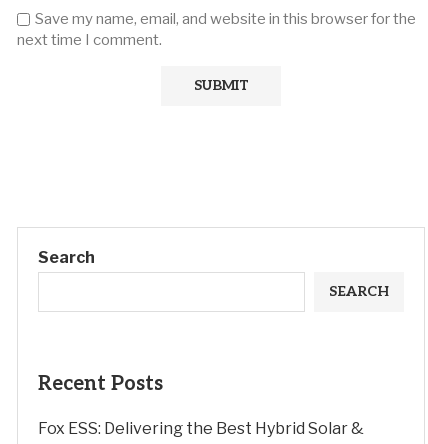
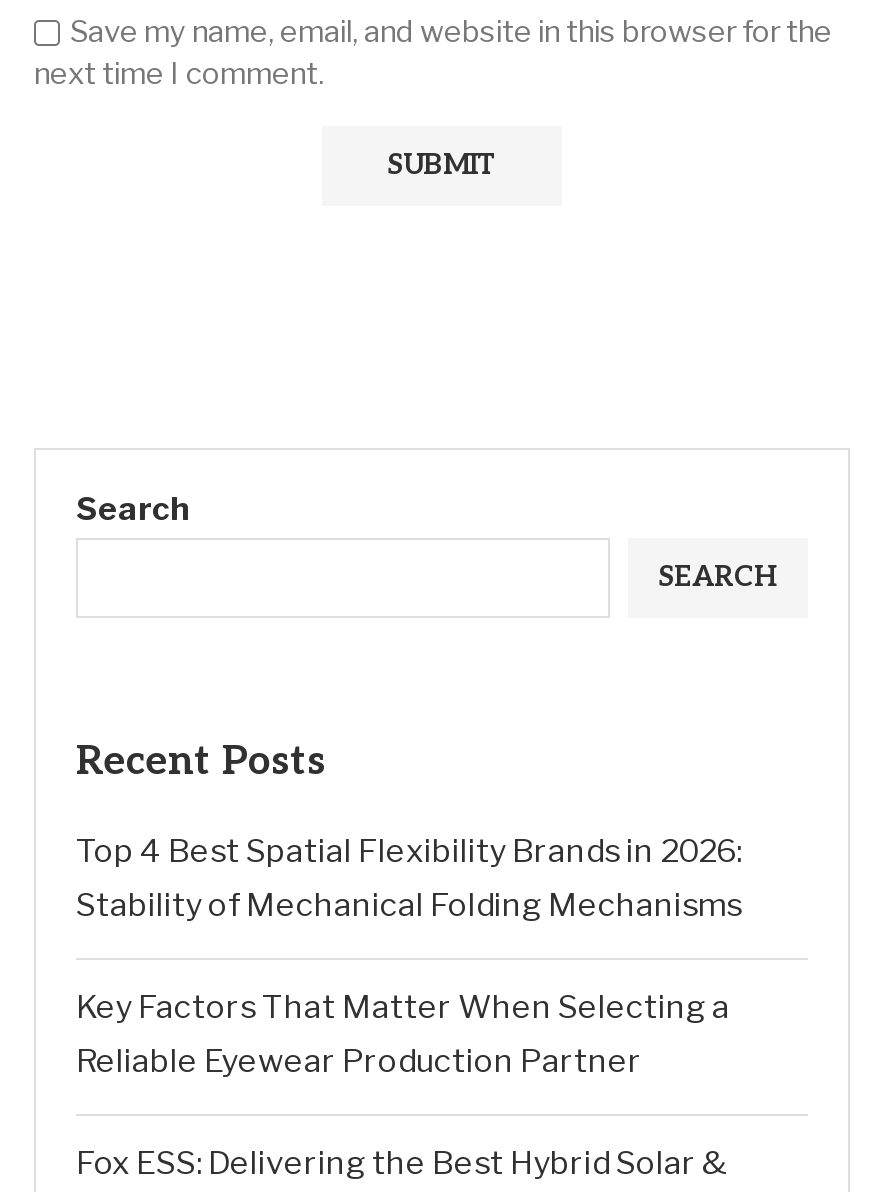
none -> [76,832,742,1080] Top 4 Best Spatial Flexibility Brands in 2026: | Stability of Mechanical Folding Mechanisms | Key Factors That Matter When Selecting a | Reliable Eyewear Production Partner

